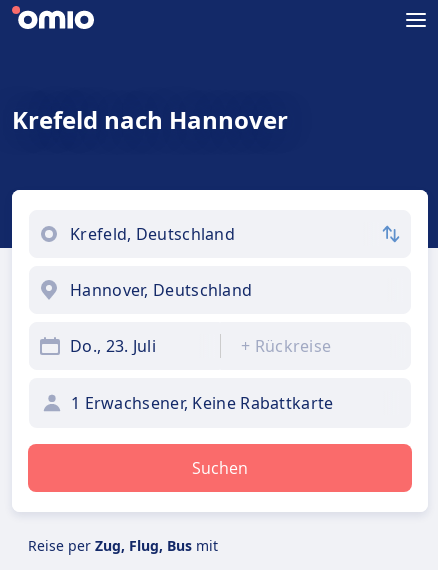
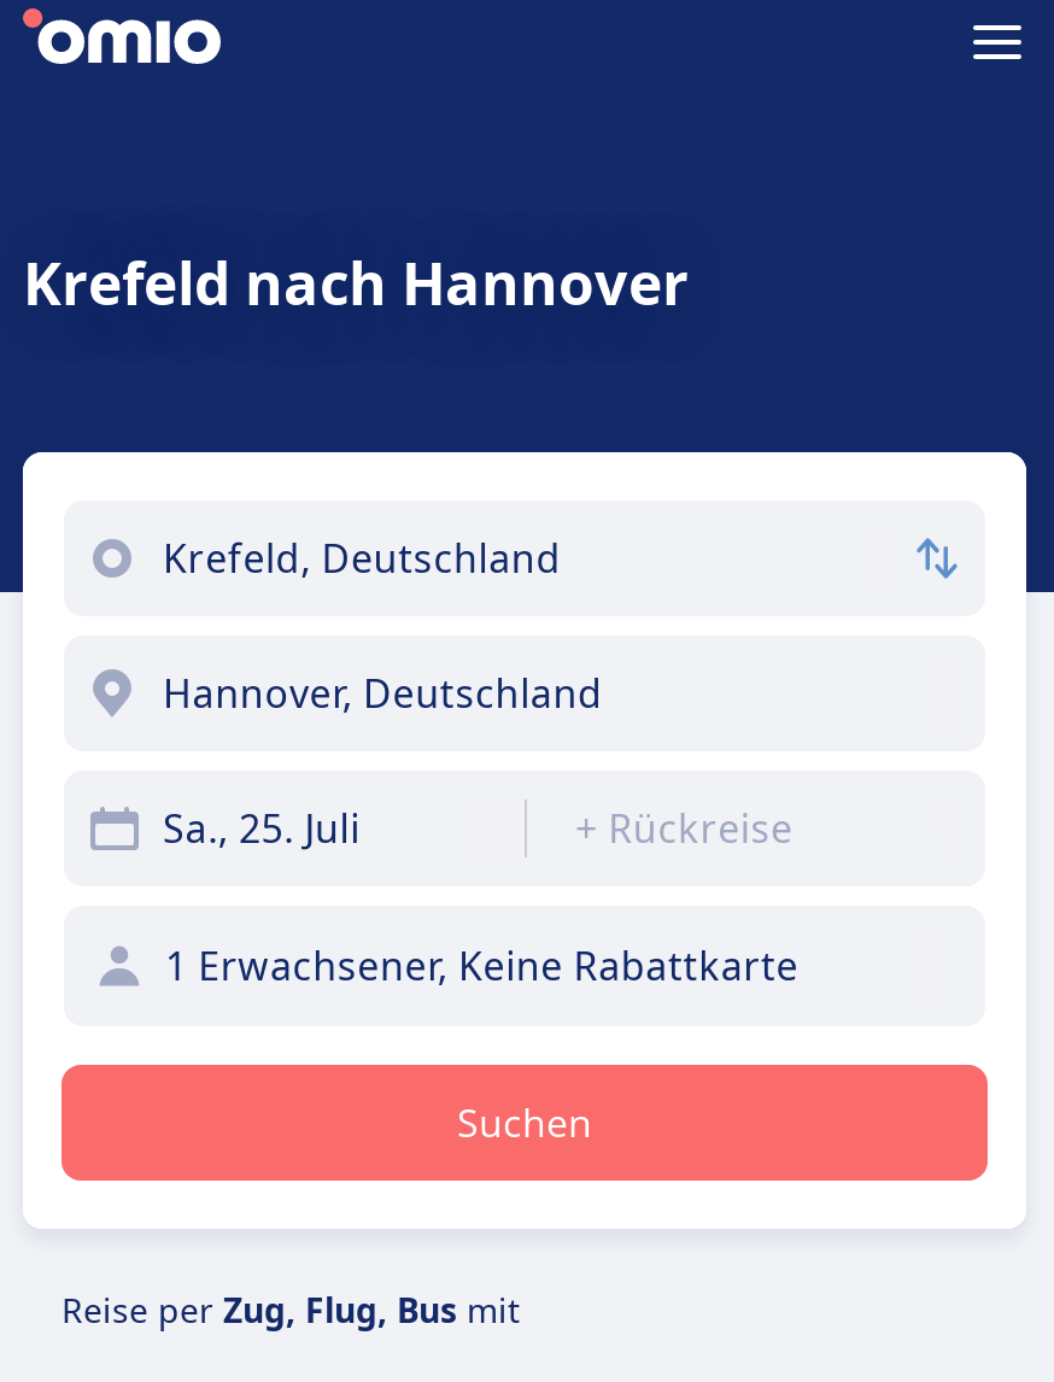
[70,335,156,357] Do., 23. Juli -> [163,802,360,855] Sa., 25. Juli

